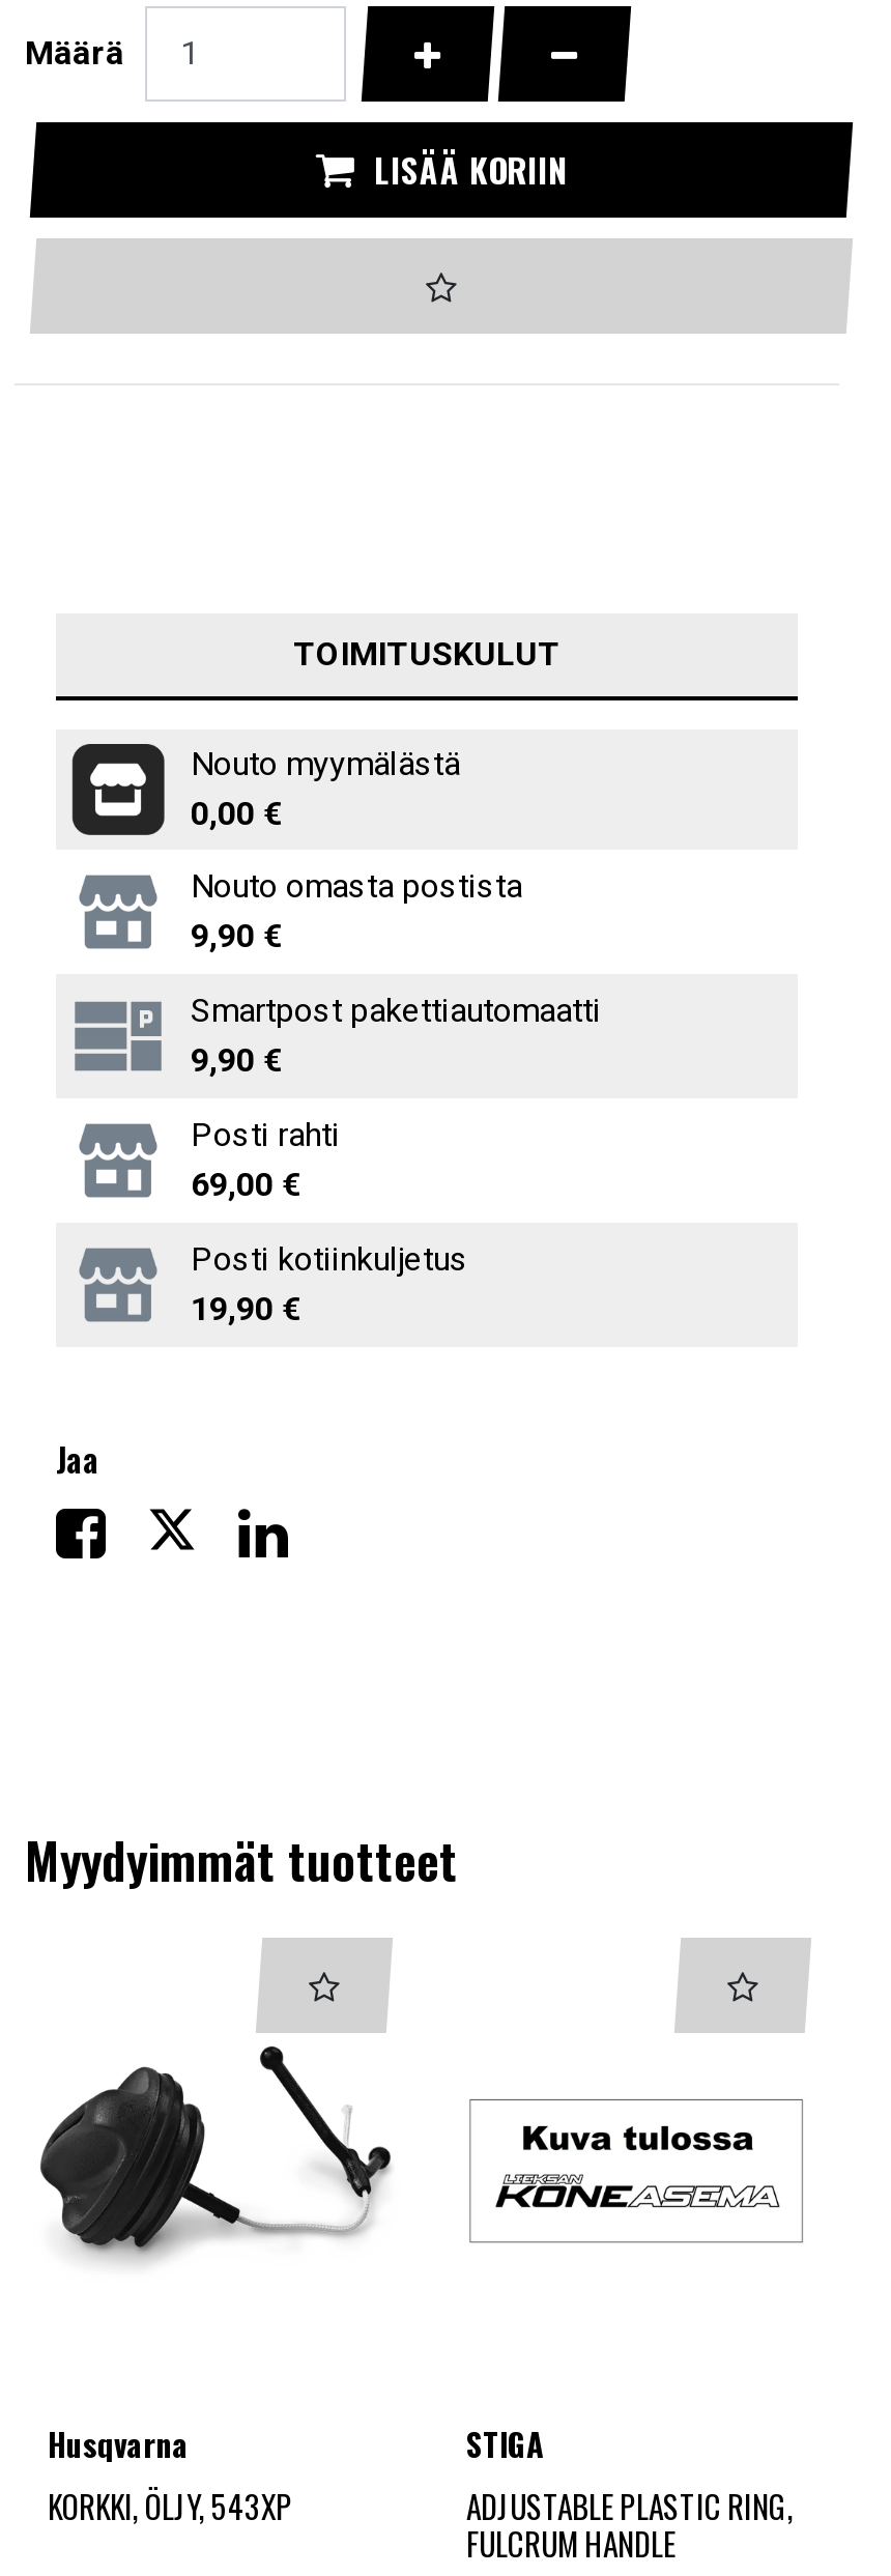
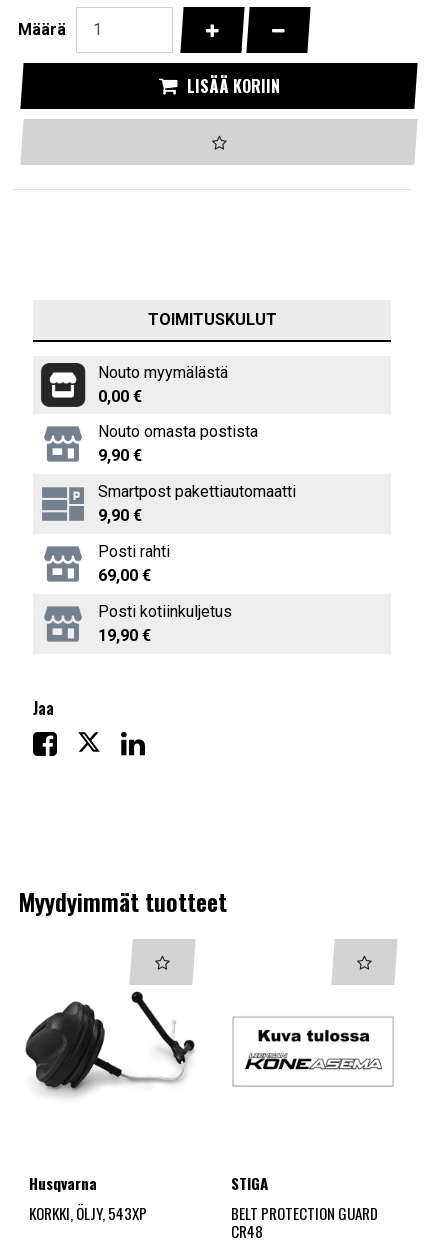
[466,2483,794,2566] ADJUSTABLE PLASTIC RING, | FULCRUM HANDLE -> [231,1202,378,1242] BELT PROTECTION GUARD | CR48

